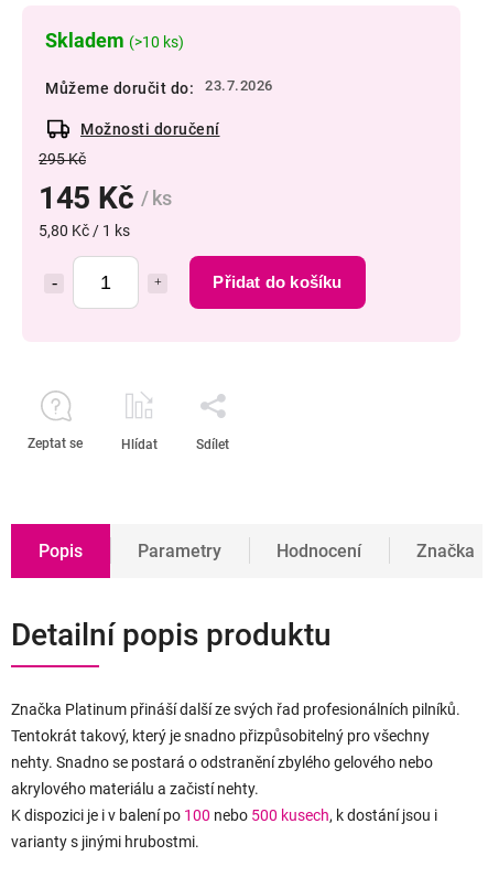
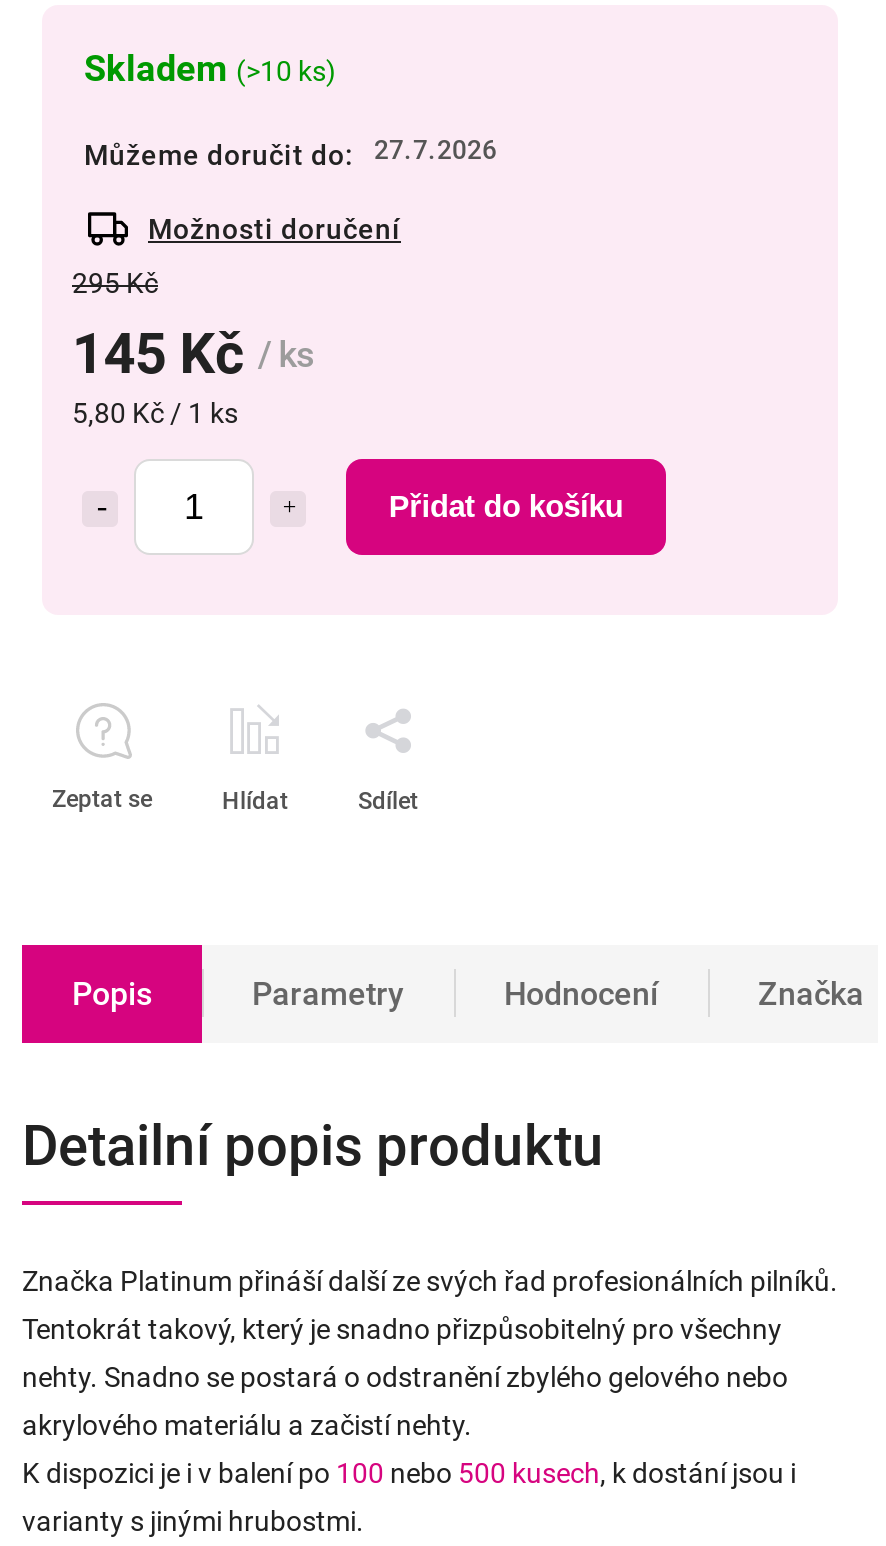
[45,77,273,97] Můžeme doručit do: 23.7.2026 -> [84,135,497,172] Můžeme doručit do: 27.7.2026

